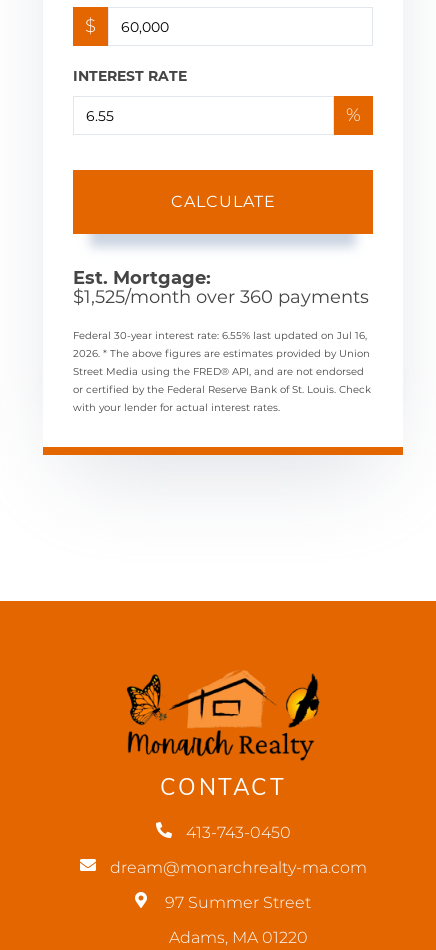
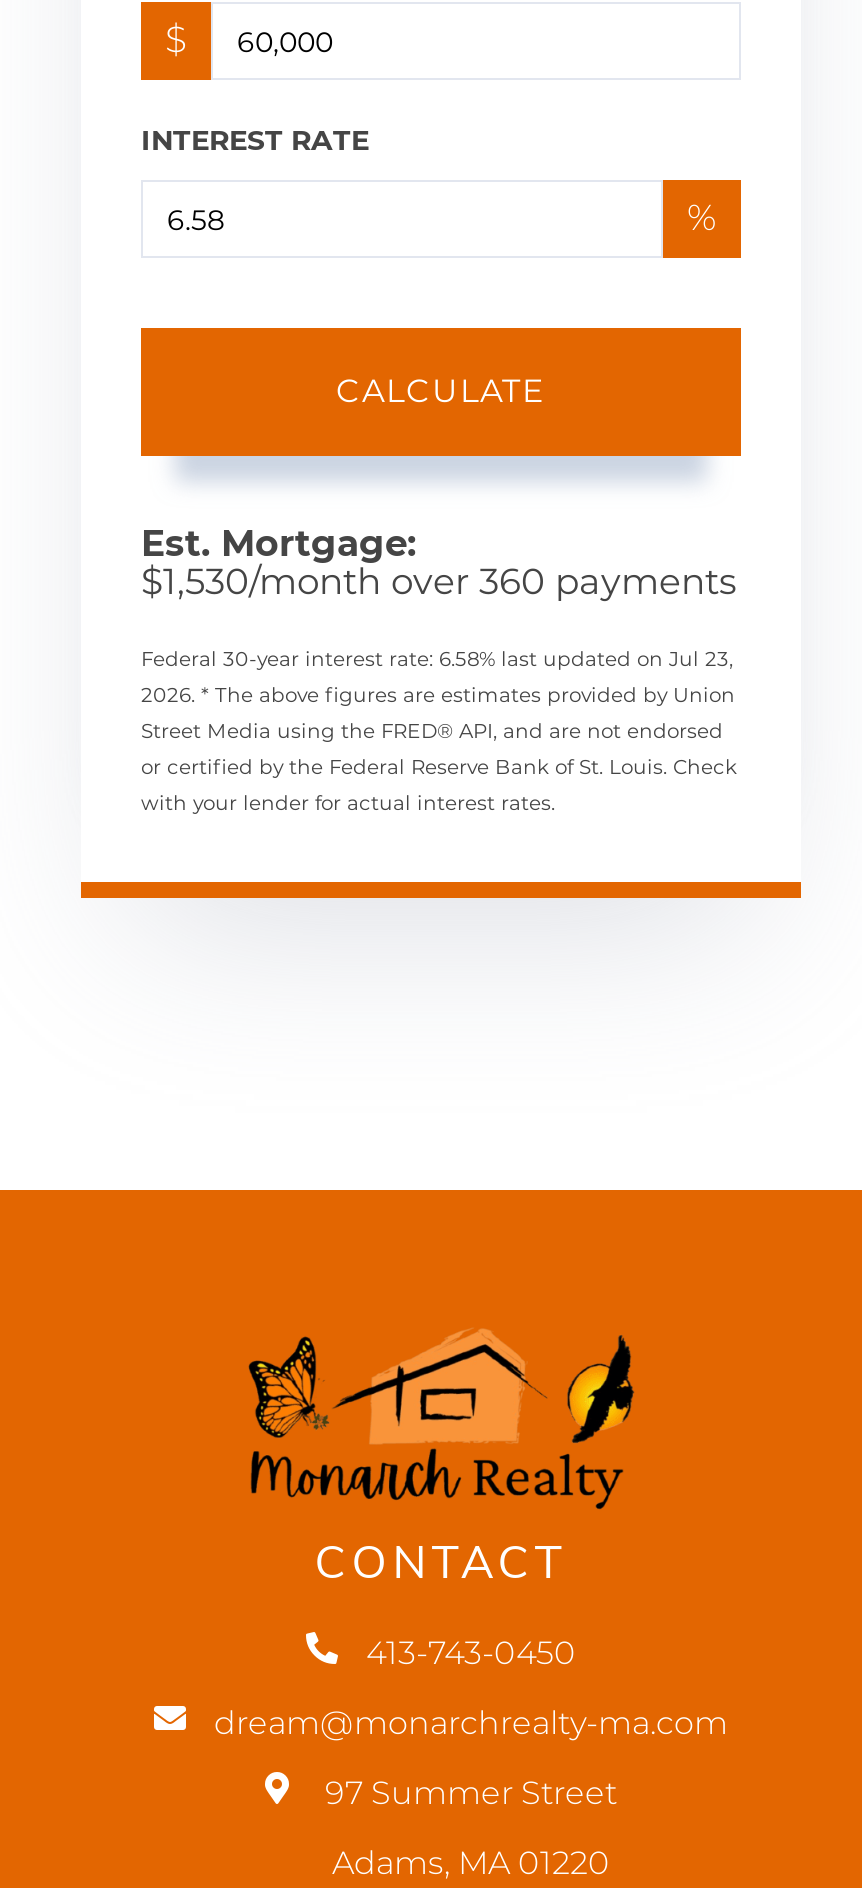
[73,286,369,308] $1,525/month over 360 payments -> [141,561,737,605] $1,530/month over 360 payments
[73,329,367,342] Federal 30-year interest rate: 6.55% last updated on Jul 16, -> [141,647,733,673] Federal 30-year interest rate: 6.58% last updated on Jul 23,

